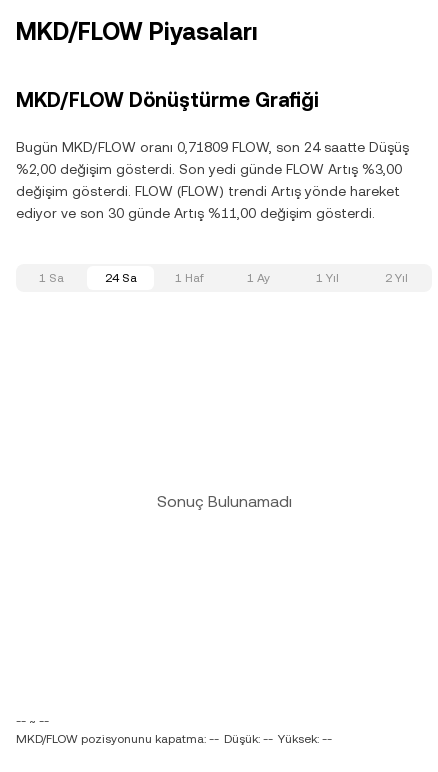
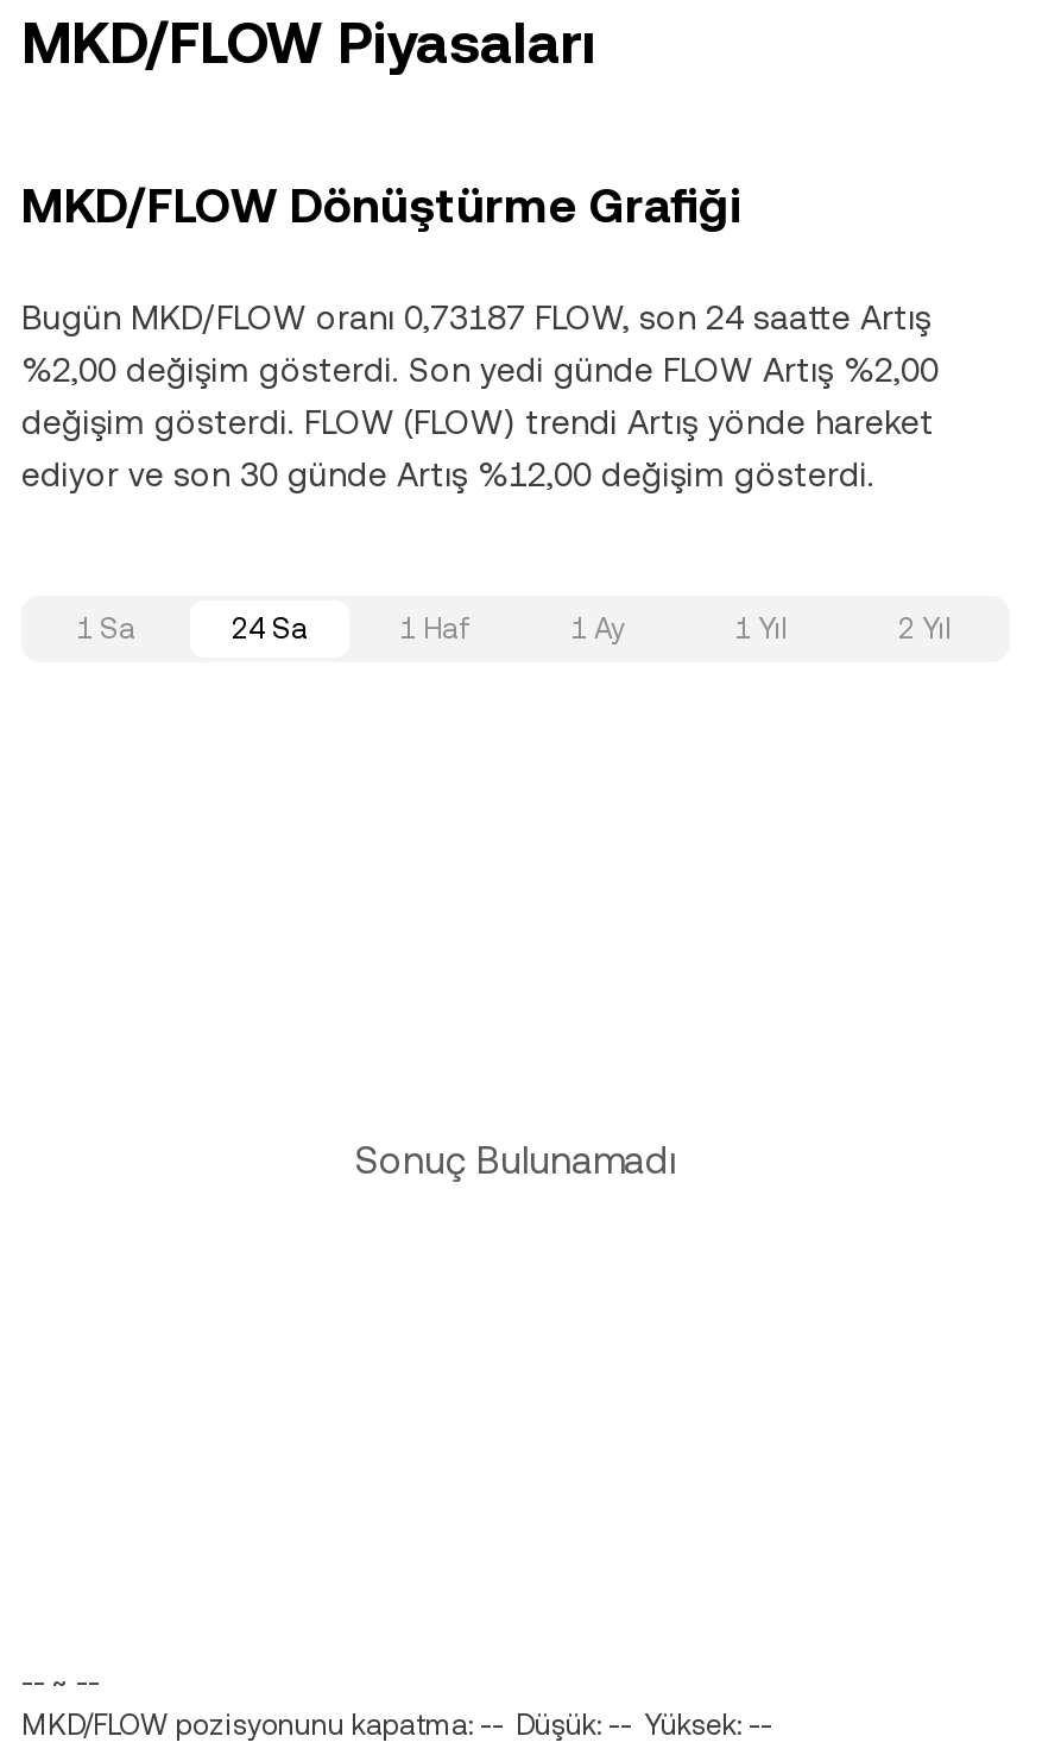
[16,139,409,155] Bugün MKD/FLOW oranı 0,71809 FLOW, son 24 saatte Düşüş -> [21,298,932,336] Bugün MKD/FLOW oranı 0,73187 FLOW, son 24 saatte Artış
[16,161,402,177] %2,00 değişim gösterdi. Son yedi günde FLOW Artış %3,00 -> [21,351,939,389] %2,00 değişim gösterdi. Son yedi günde FLOW Artış %2,00
[16,205,375,221] ediyor ve son 30 günde Artış %11,00 değişim gösterdi. -> [21,455,874,493] ediyor ve son 30 günde Artış %12,00 değişim gösterdi.

